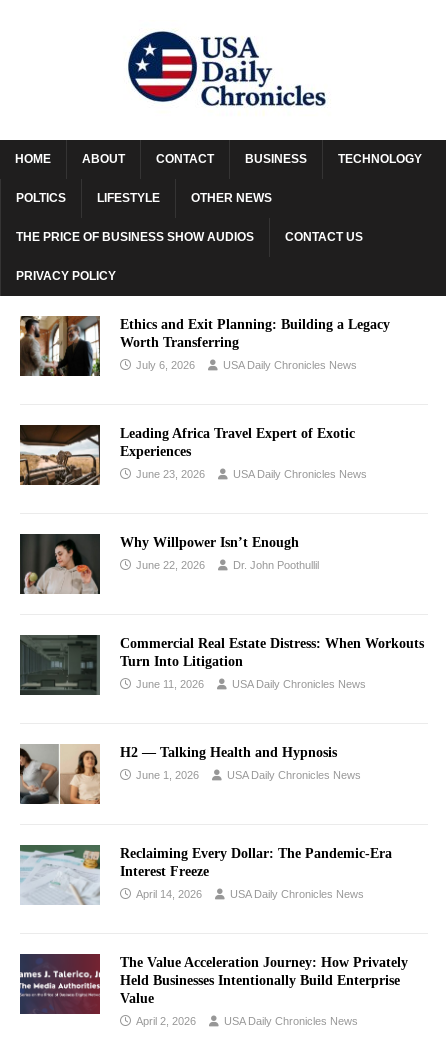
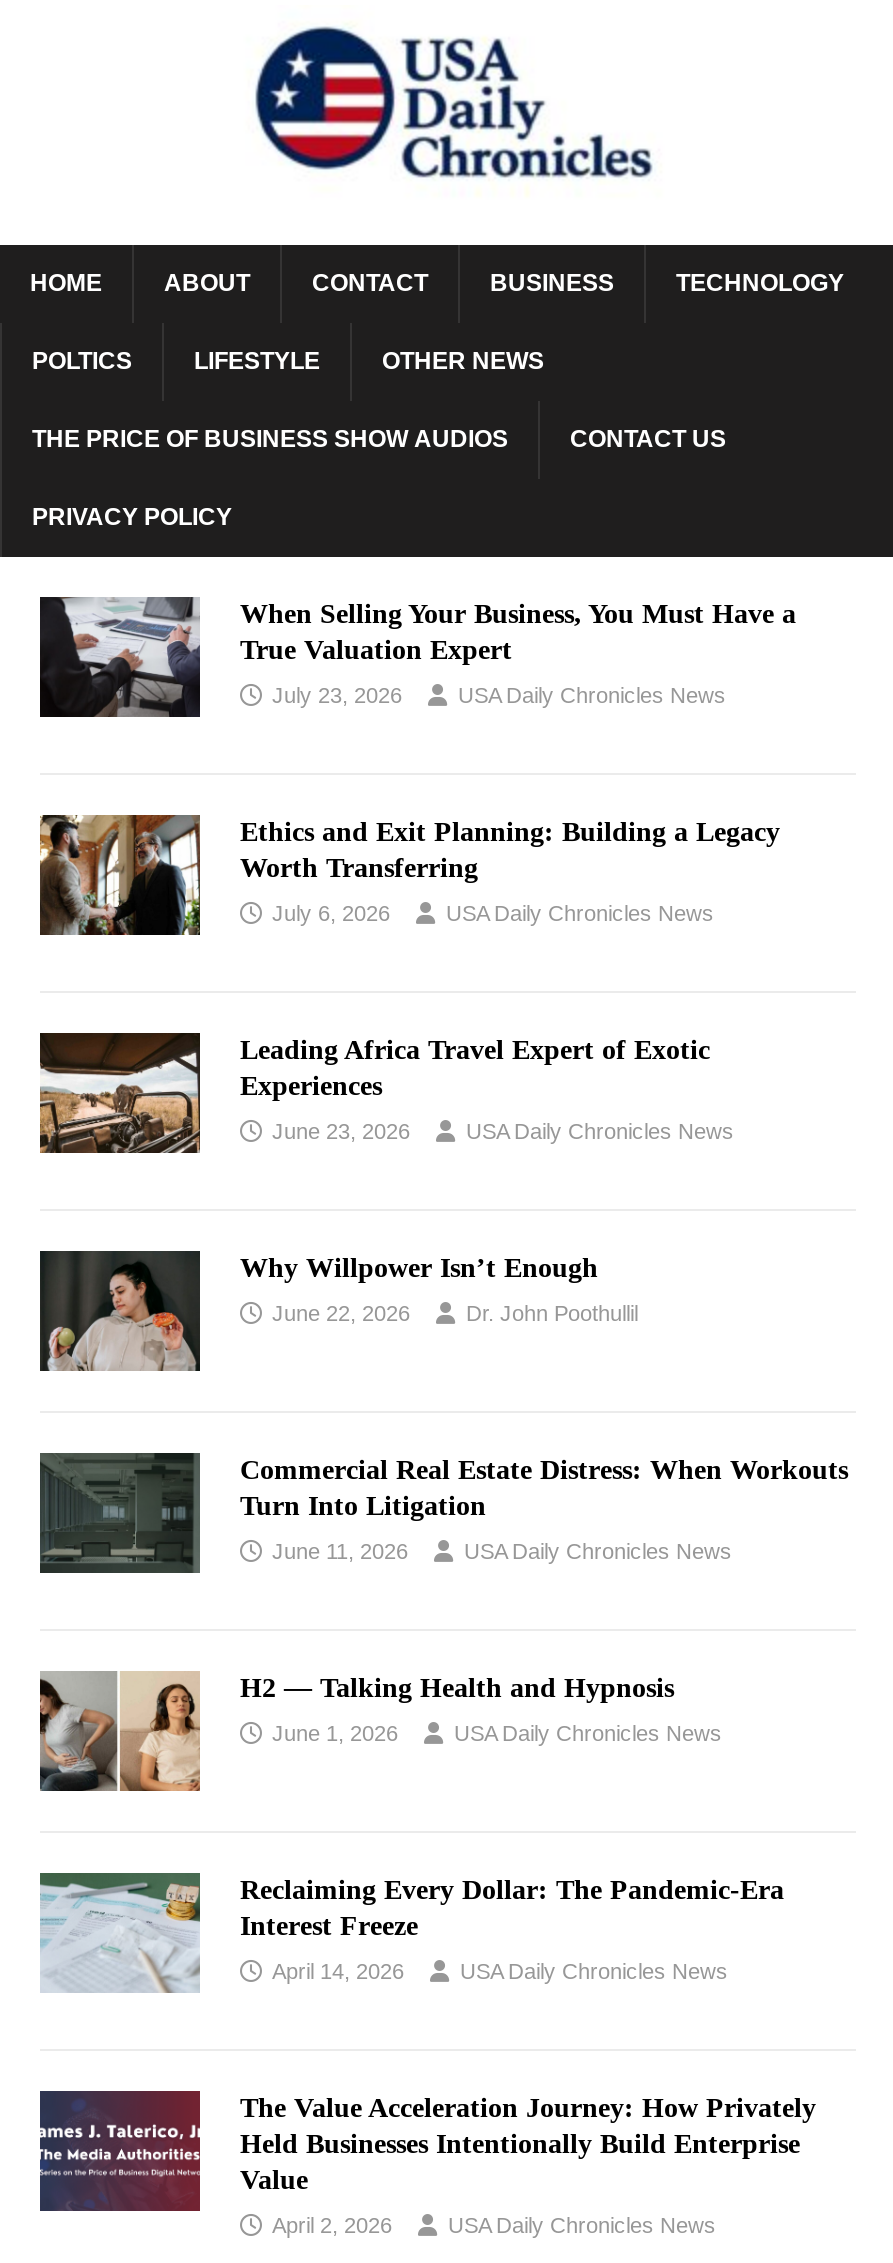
none -> [38,595,796,719] [image] | When Selling Your Business, You Must Have a | True Valuation Expert | July 23, 2026 | USA Daily Chronicles News

